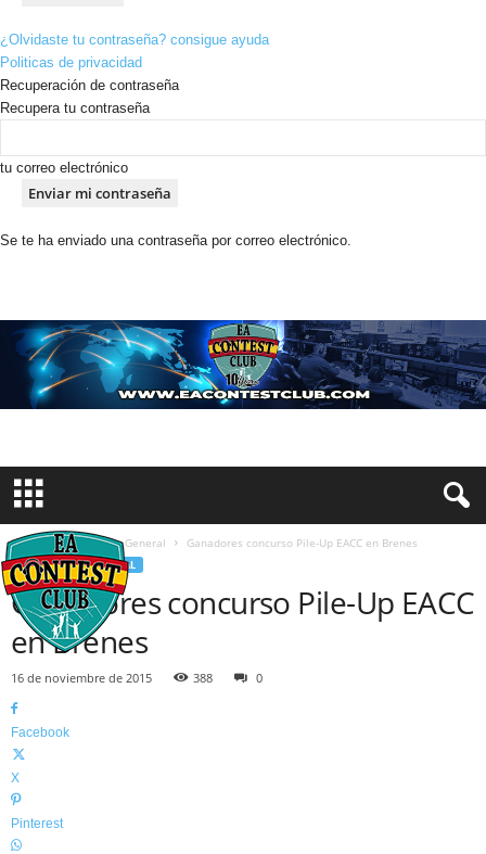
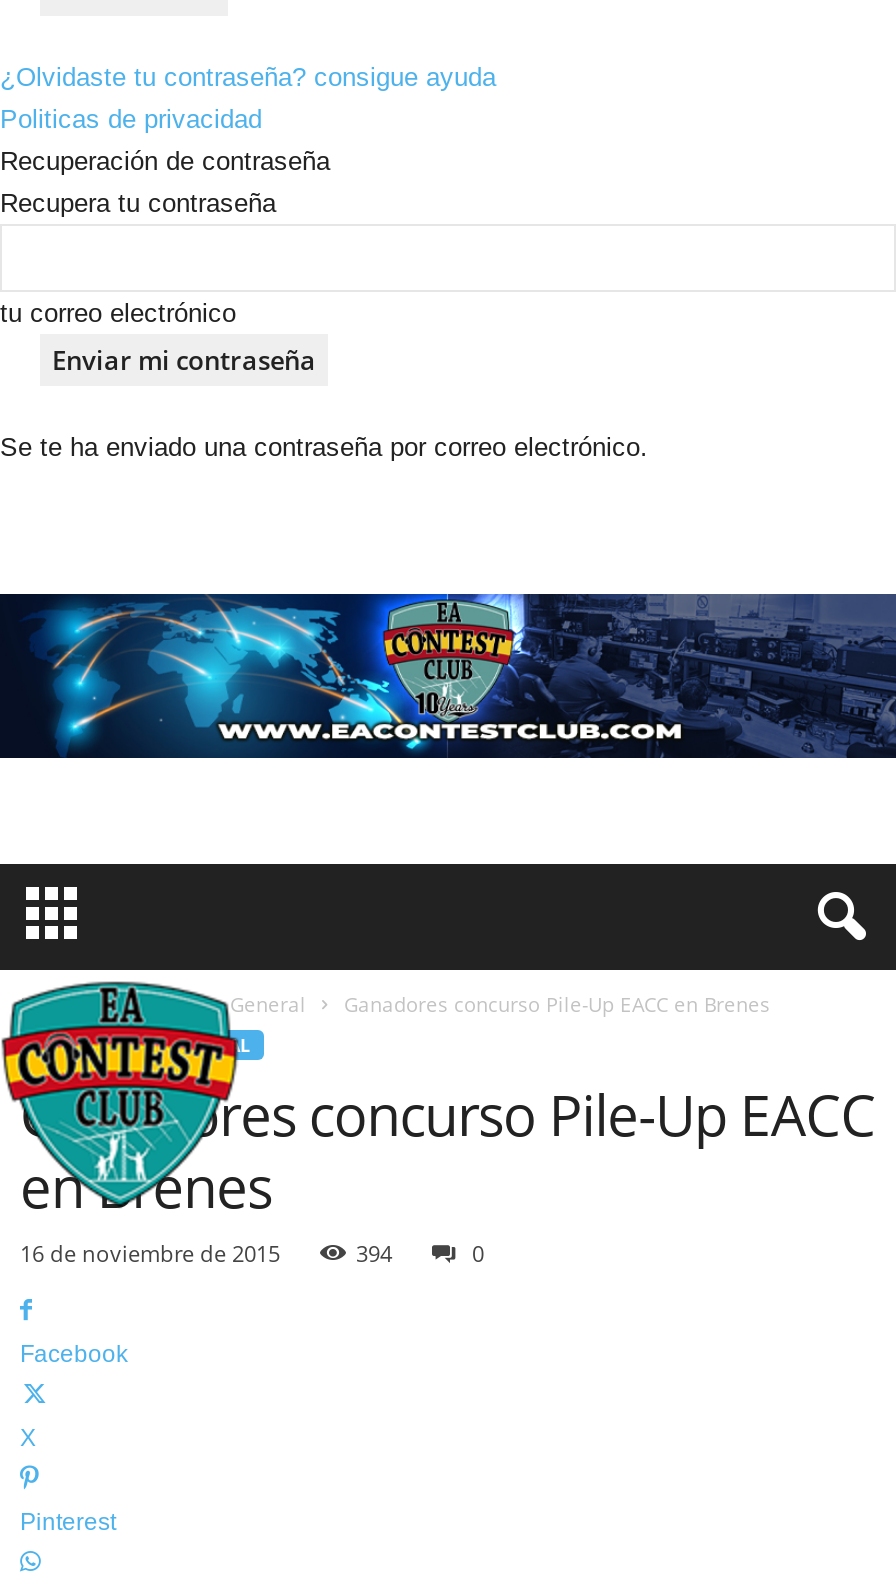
[193,670,213,686] 388 -> [356,1238,392,1268] 394

